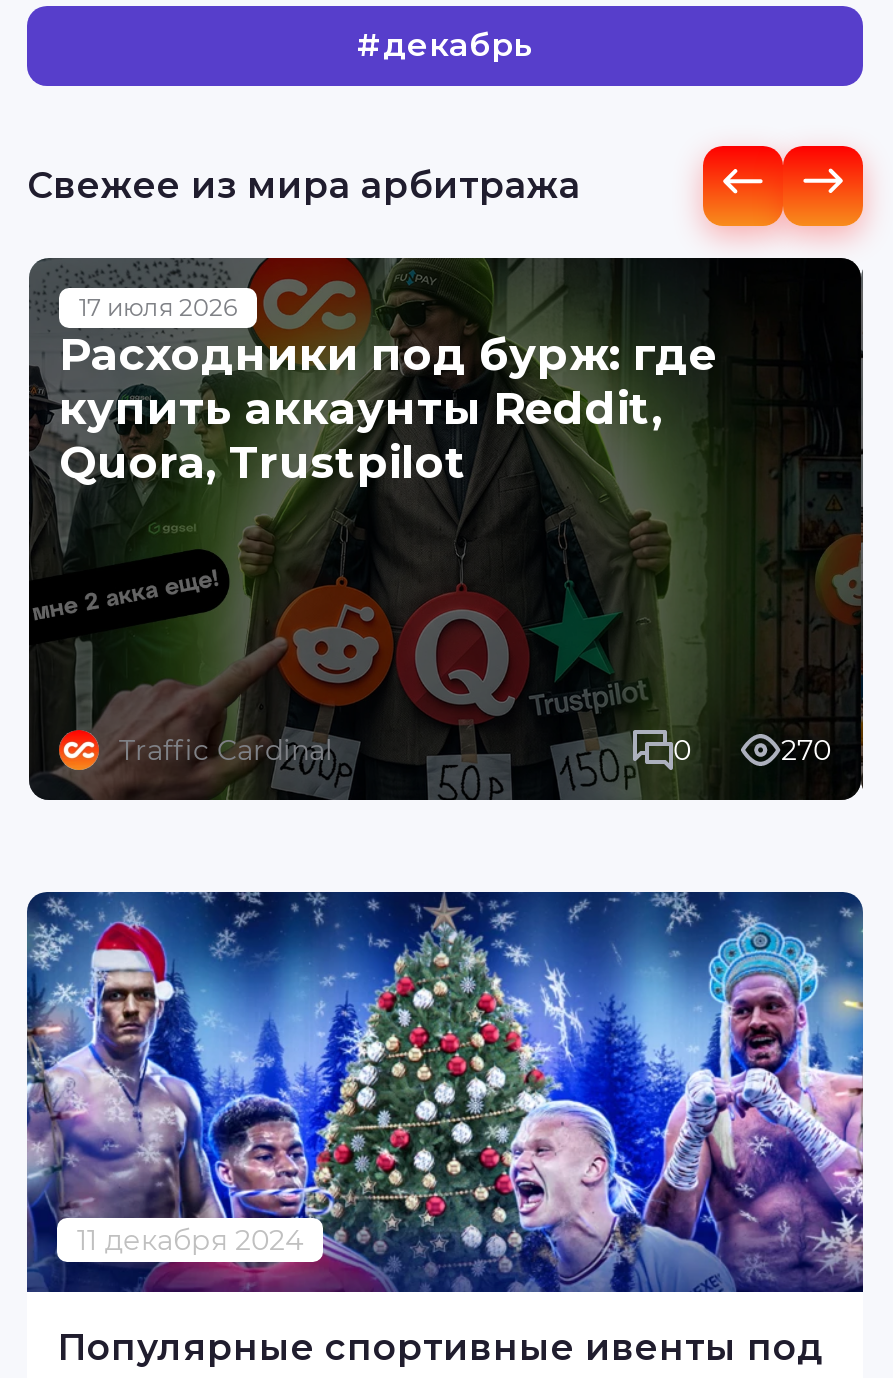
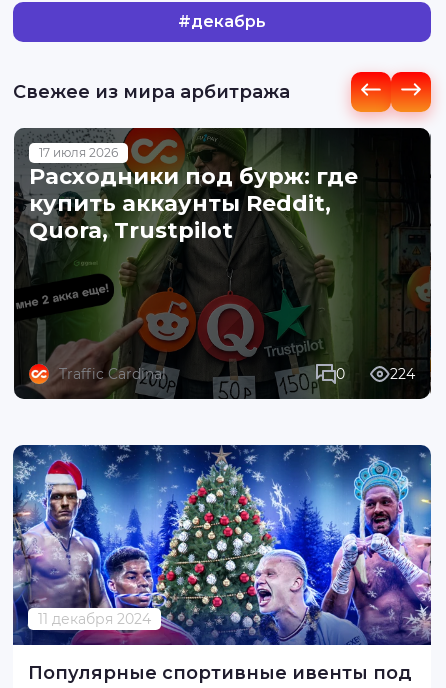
[781,732,831,768] 270 -> [390,365,415,383] 224

